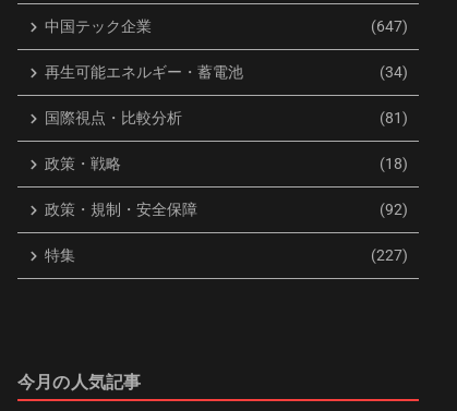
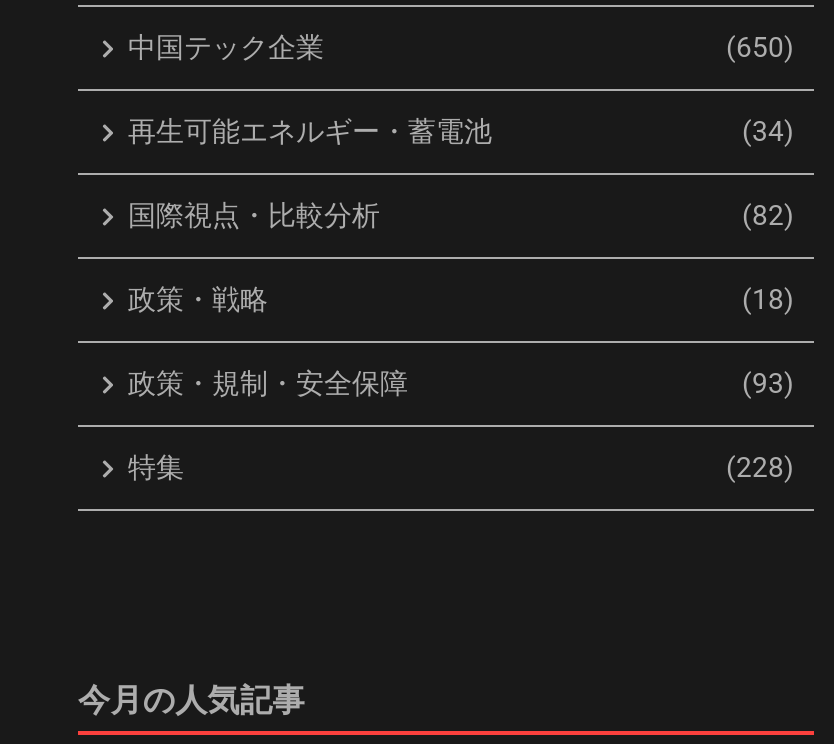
[371,18,408,35] (647) -> [726,31,794,63] (650)
[380,109,408,127] (81) -> [742,199,794,231] (82)
[380,201,408,218] (92) -> [742,367,794,399] (93)
[371,246,408,264] (227) -> [726,451,794,483] (228)

